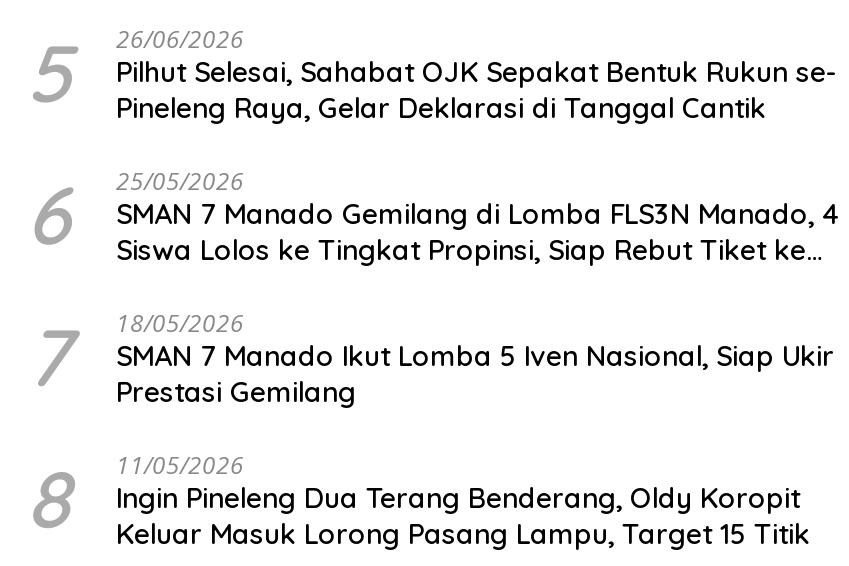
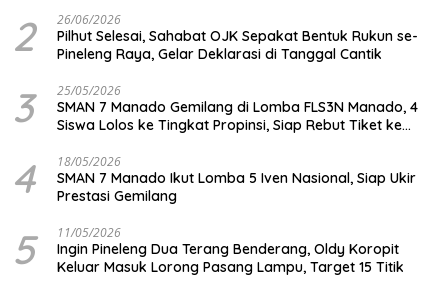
[26,22,838,126] 5 26/06/2026 Pilhut Selesai, Sahabat OJK Sepakat Bentuk Rukun se- Pineleng Raya, Gelar Deklarasi di Tanggal Cantik -> [12,11,418,63] 2 26/06/2026 Pilhut Selesai, Sahabat OJK Sepakat Bentuk Rukun se- Pineleng Raya, Gelar Deklarasi di Tanggal Cantik
[26,164,838,268] 6 25/05/2026 SMAN 7 Manado Gemilang di Lomba FLS3N Manado, 4 Siswa Lolos ke Tingkat Propinsi, Siap Rebut Tiket ke -> [12,82,418,134] 3 25/05/2026 SMAN 7 Manado Gemilang di Lomba FLS3N Manado, 4 Siswa Lolos ke Tingkat Propinsi, Siap Rebut Tiket ke
[26,306,834,410] 7 18/05/2026 SMAN 7 Manado Ikut Lomba 5 Iven Nasional, Siap Ukir Prestasi Gemilang -> [12,153,416,205] 4 18/05/2026 SMAN 7 Manado Ikut Lomba 5 Iven Nasional, Siap Ukir Prestasi Gemilang
[26,448,810,552] 8 11/05/2026 Ingin Pineleng Dua Terang Benderang, Oldy Koropit Keluar Masuk Lorong Pasang Lampu, Target 15 Titik -> [12,224,404,276] 5 11/05/2026 Ingin Pineleng Dua Terang Benderang, Oldy Koropit Keluar Masuk Lorong Pasang Lampu, Target 15 Titik

